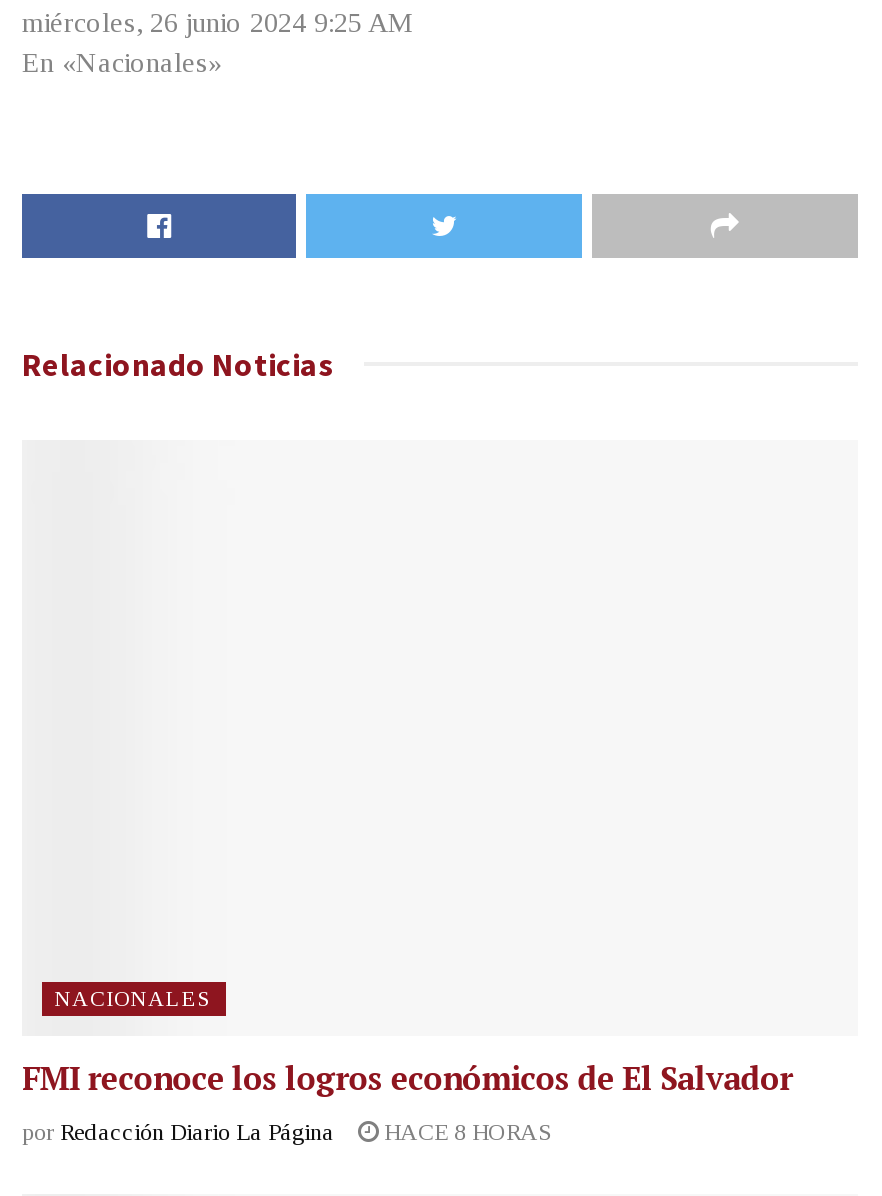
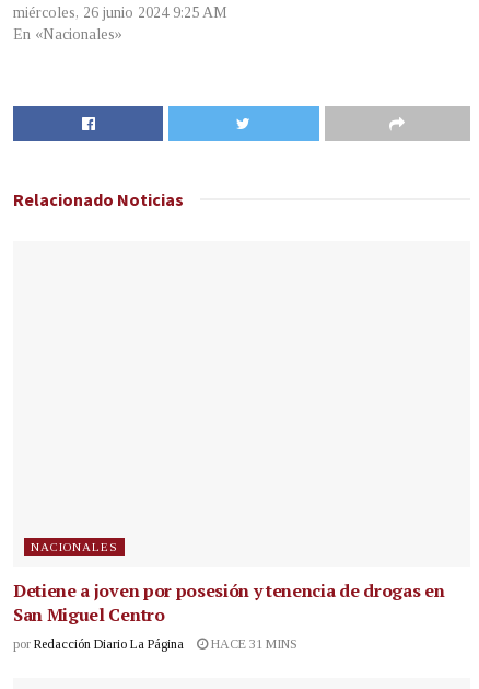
[22,1057,793,1101] FMI reconoce los logros económicos de El Salvador -> [13,579,444,627] Detiene a joven por posesión y tenencia de drogas en | San Miguel Centro
[22,1119,552,1147] por Redacción Diario La Página HACE 8 HORAS -> [13,637,297,652] por Redacción Diario La Página HACE 31 MINS

